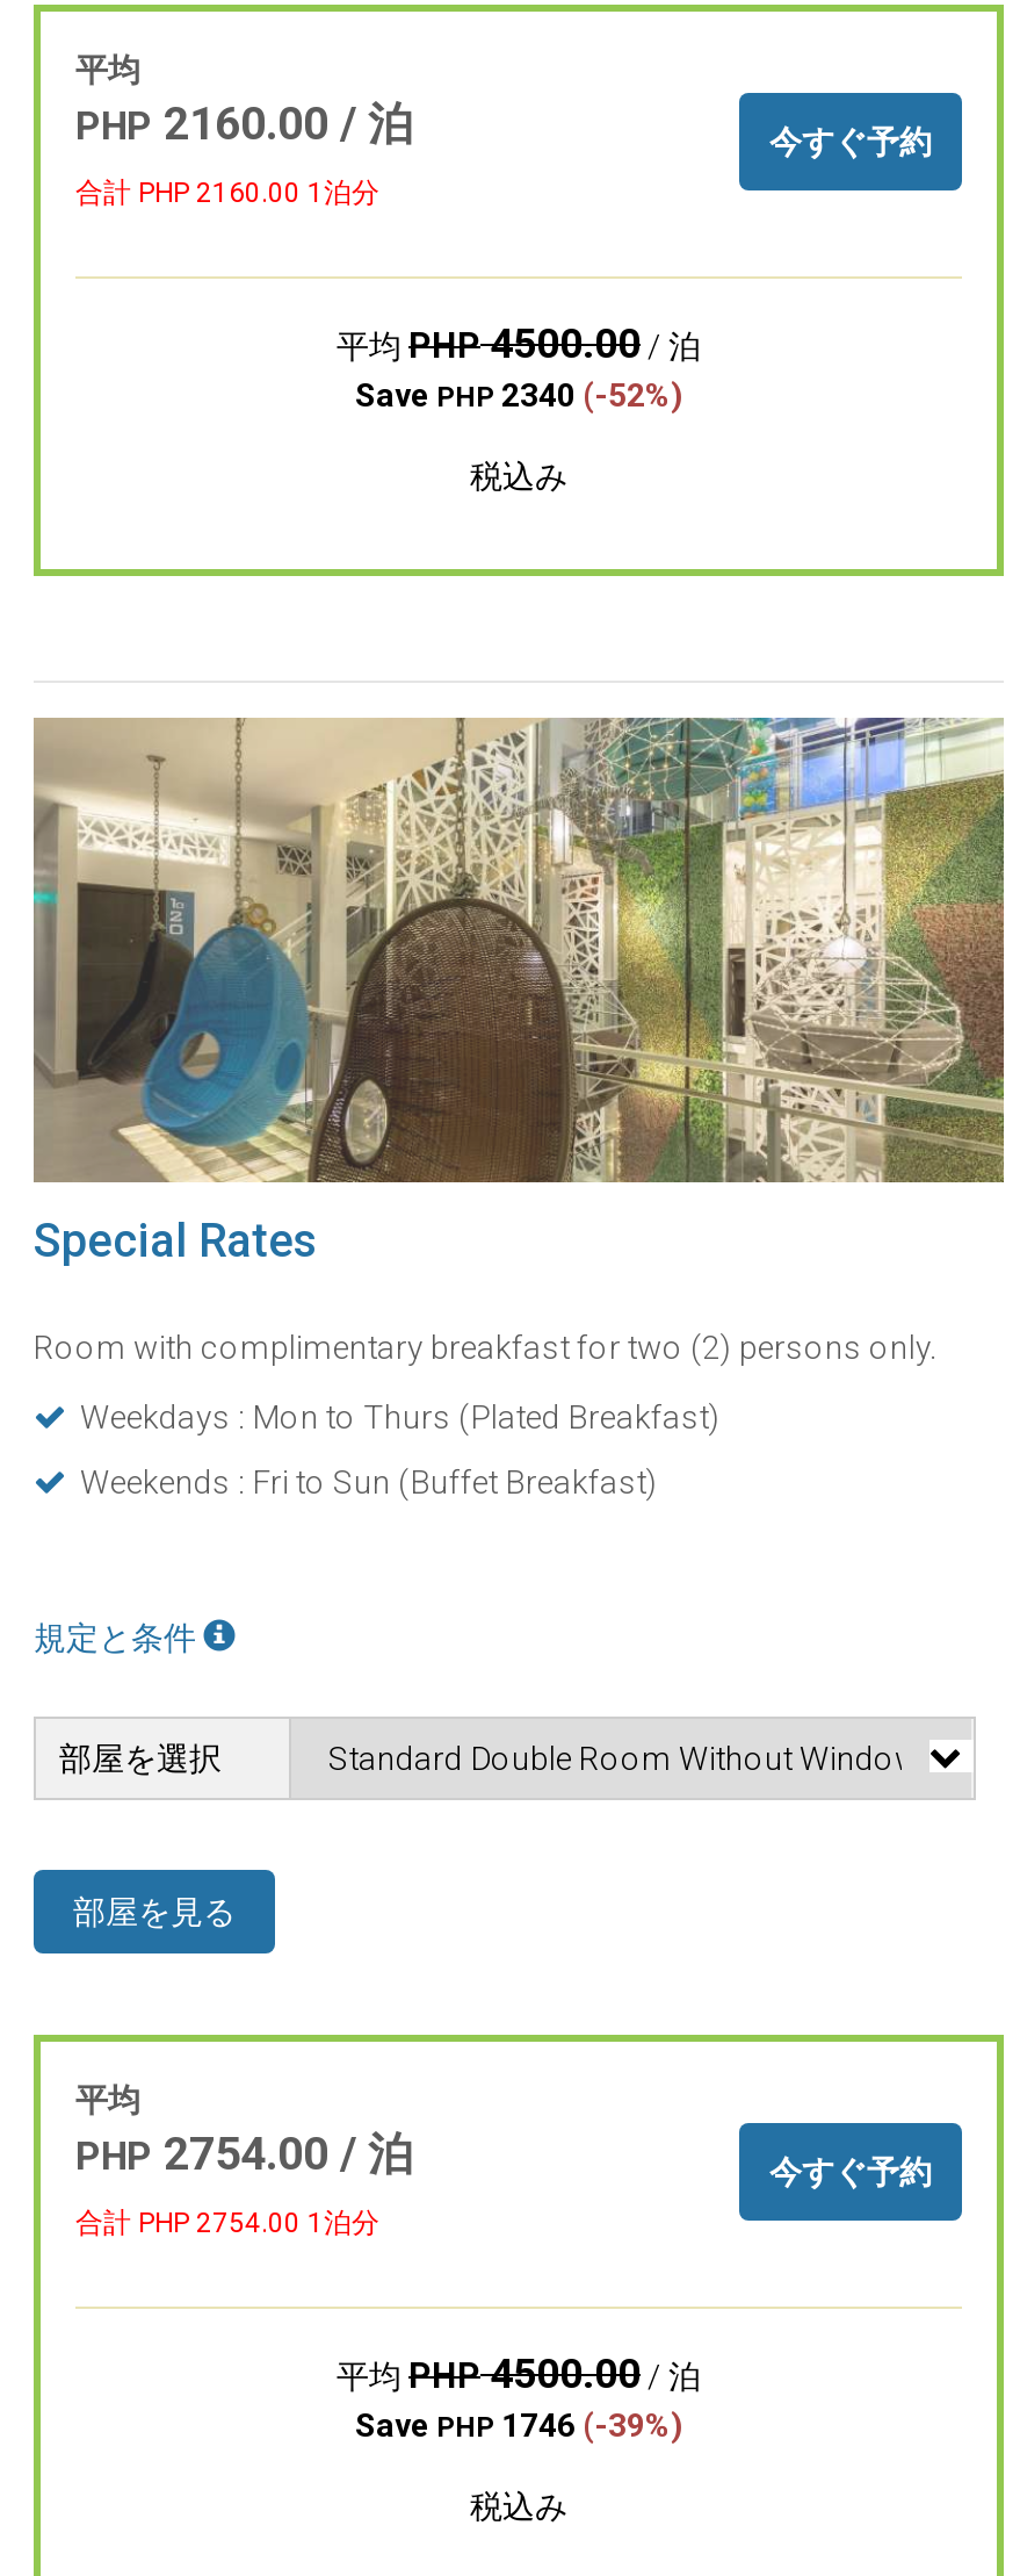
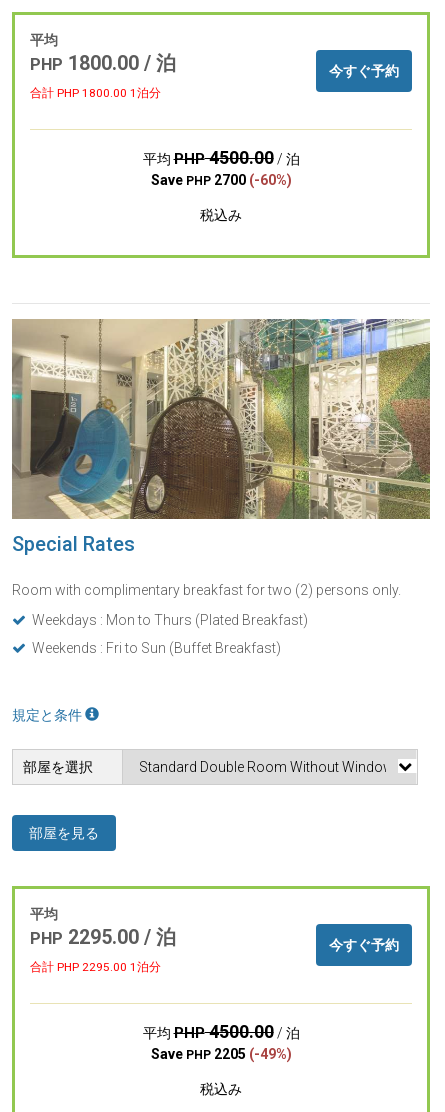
[75,98,414,151] PHP 2160.00 / 泊 -> [30,52,176,75] PHP 1800.00 / 泊
[75,177,379,209] 合計 PHP 2160.00 1泊分 -> [30,86,161,100] 合計 PHP 1800.00 1泊分
[355,376,682,413] Save PHP 2340 (-52%) -> [150,172,291,188] Save PHP 2700 (-60%)
[75,2128,414,2181] PHP 2754.00 / 泊 -> [30,926,176,949] PHP 2295.00 / 泊
[75,2207,379,2239] 合計 PHP 2754.00 1泊分 -> [30,960,161,974] 合計 PHP 2295.00 1泊分
[355,2406,682,2444] Save PHP 1746 (-39%) -> [150,1046,291,1062] Save PHP 2205 (-49%)

